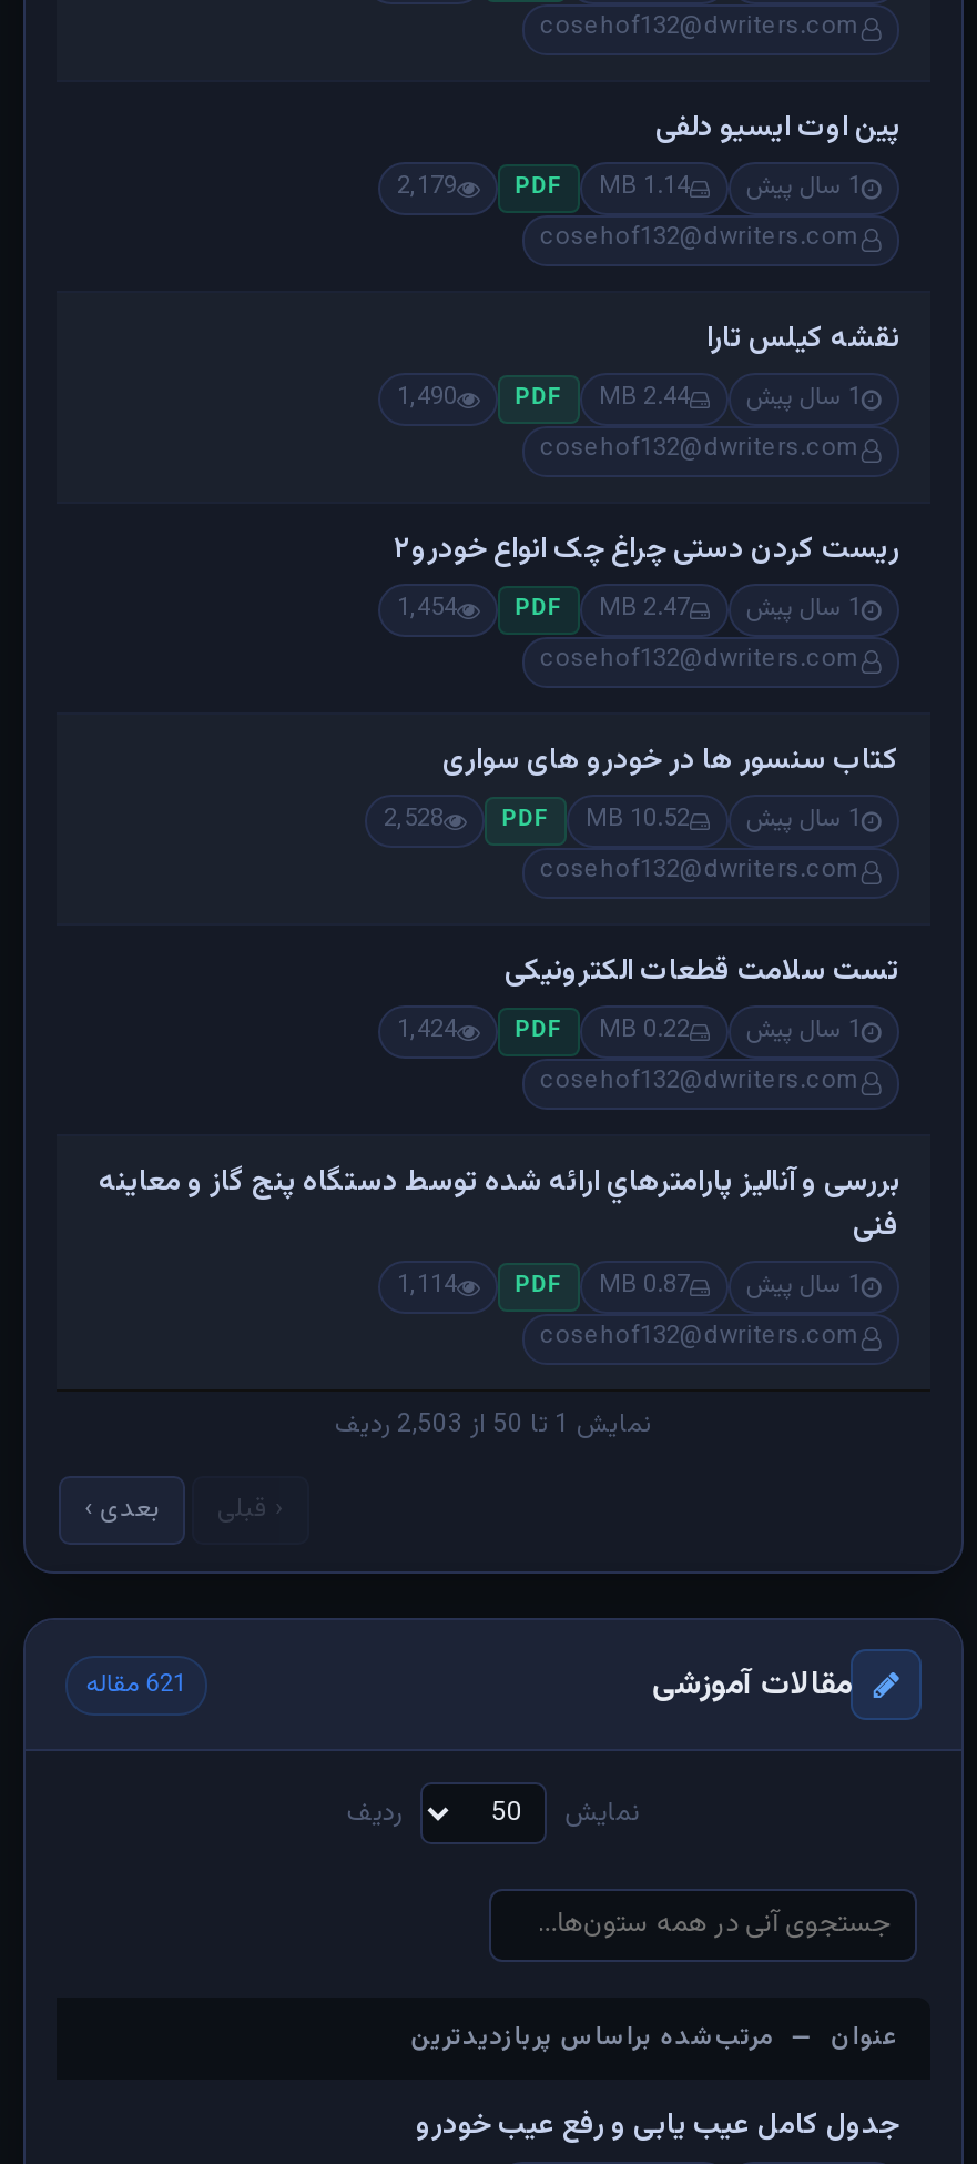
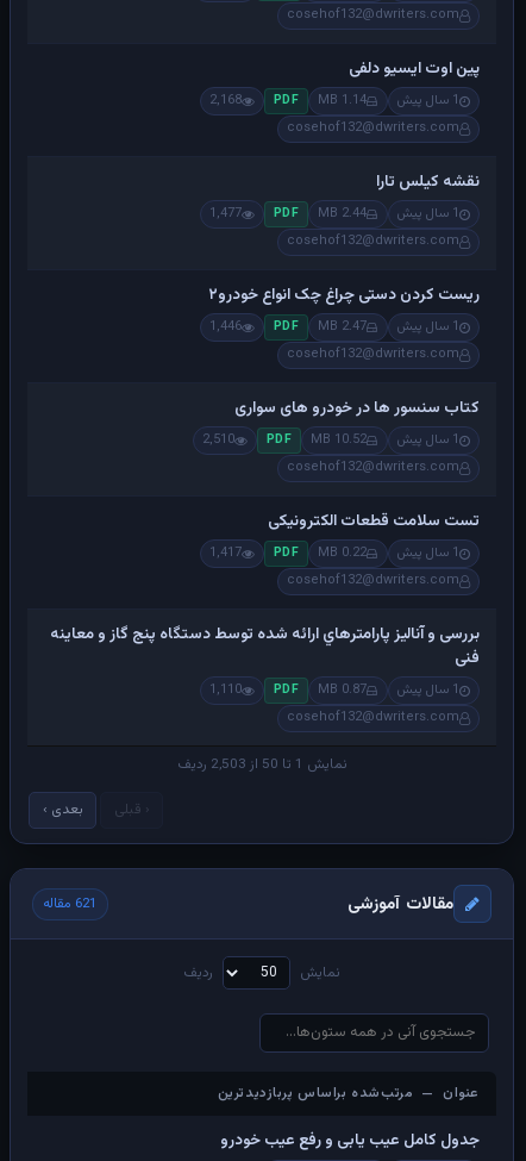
[397,168,562,207] 2,179 PDF -> [210,90,299,111] 2,168 PDF
[397,379,562,418] 1,490 PDF -> [210,204,299,224] 1,477 PDF
[397,590,562,629] 1,454 PDF -> [210,317,299,337] 1,446 PDF
[384,801,549,840] 2,528 PDF -> [203,430,292,451] 2,510 PDF
[397,1012,562,1051] 1,424 PDF -> [210,543,299,564] 1,417 PDF
[397,1267,562,1306] 1,114 PDF -> [210,680,299,701] 1,110 PDF

